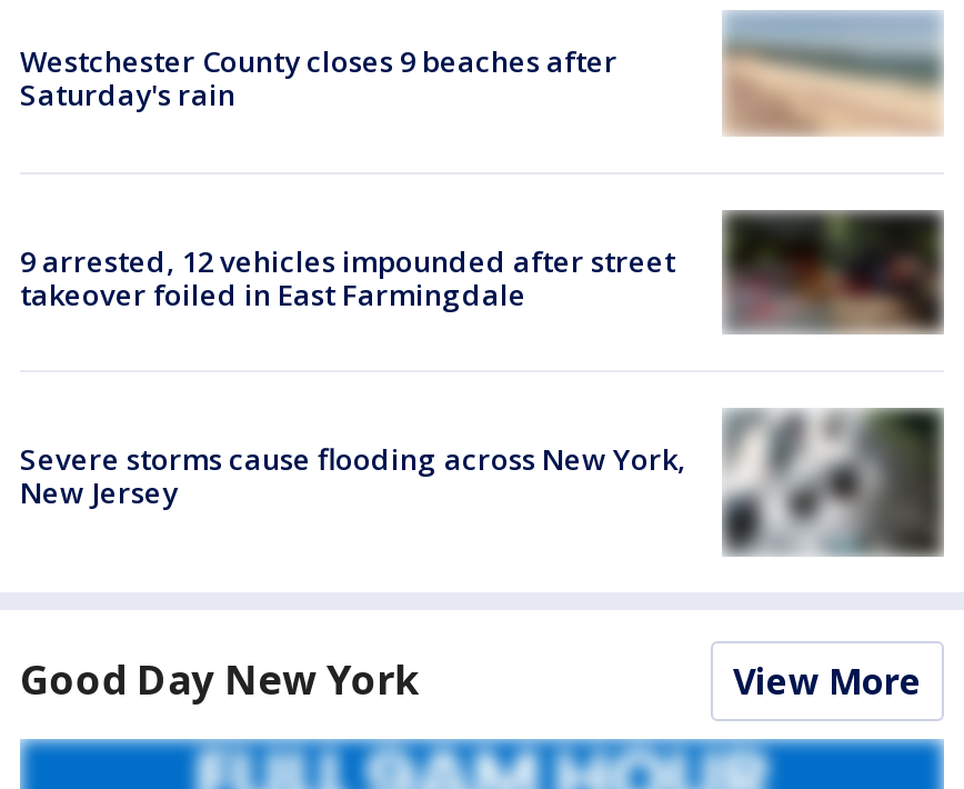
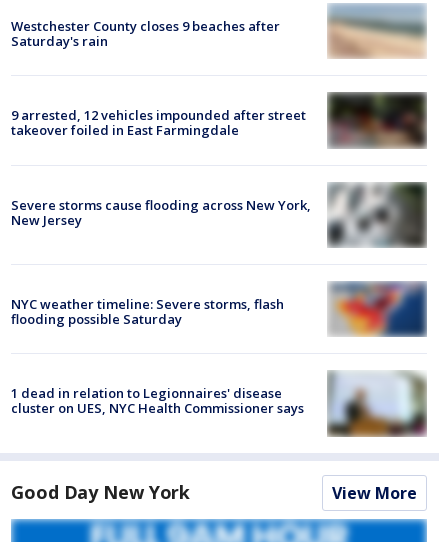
none -> [11,295,284,328] NYC weather timeline: Severe storms, flash | flooding possible Saturday
none -> [11,371,427,437] [image] | 1 dead in relation to Legionnaires' disease | cluster on UES, NYC Health Commissioner says
none -> [328,281,427,337] [image]

